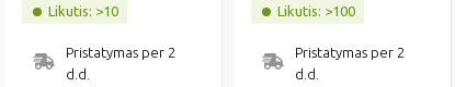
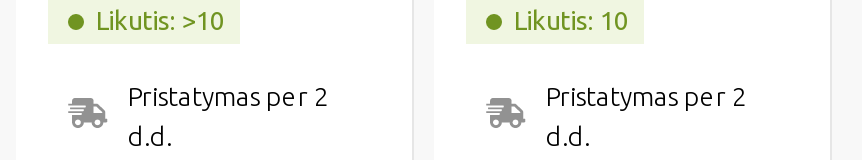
[277,4,355,19] Likutis: >100 -> [514,7,628,35] Likutis: 10

